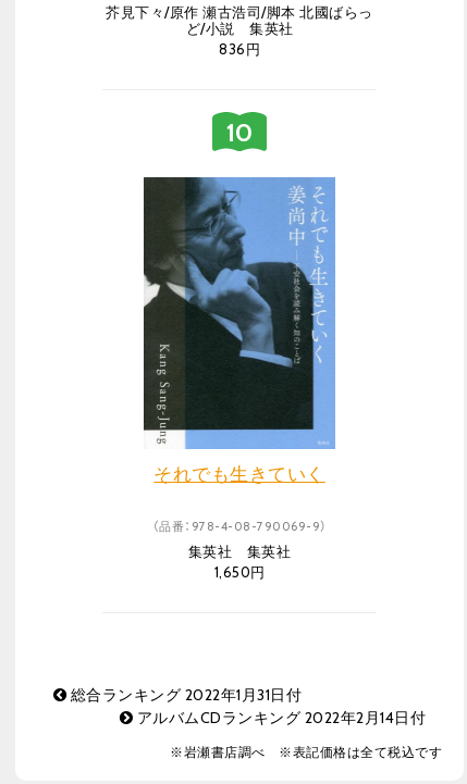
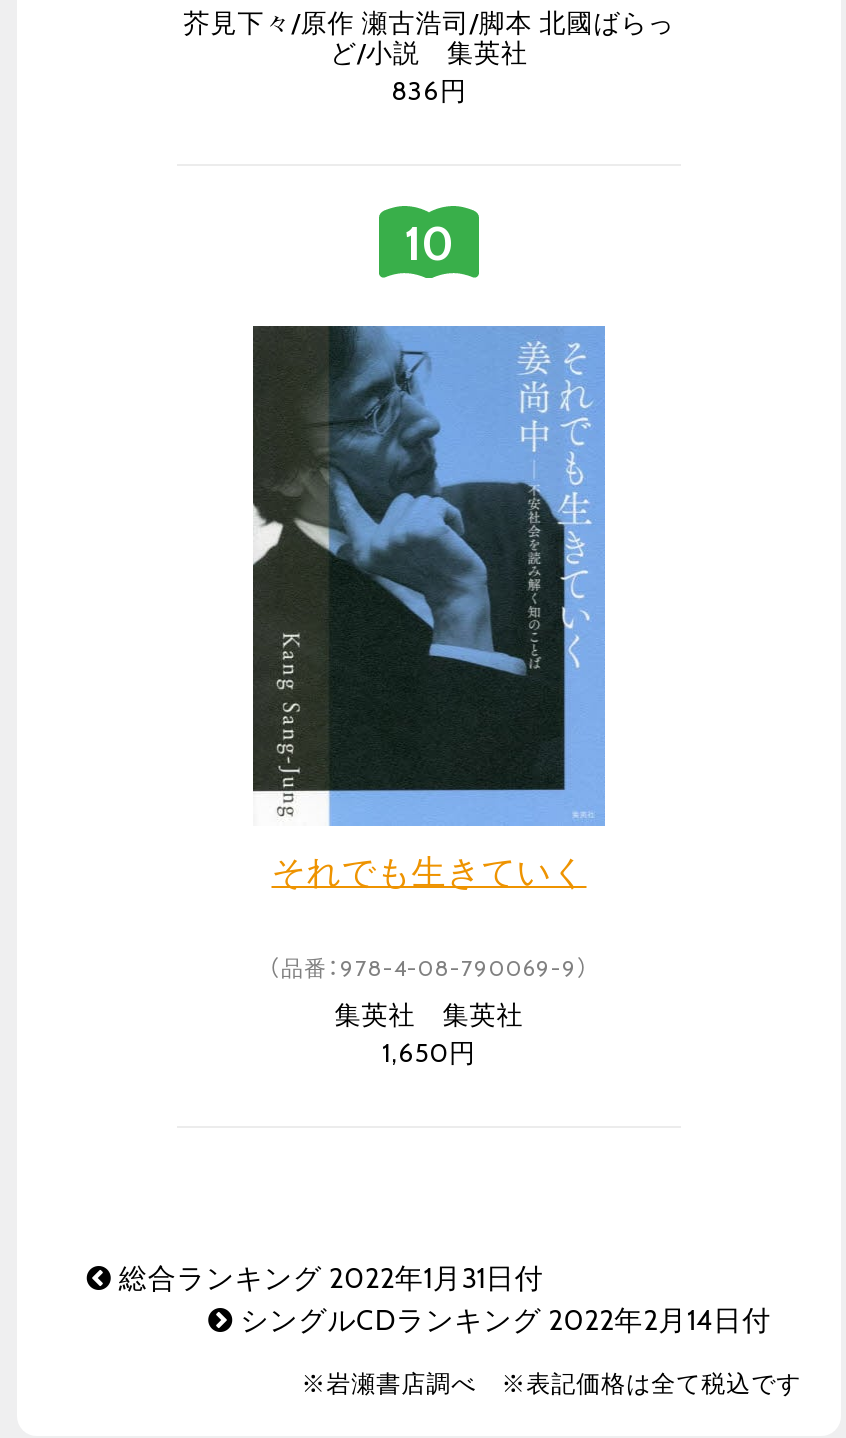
[133,708,426,727] アルバムCDランキング 2022年2月14日付 -> [233,1302,771,1338] シングルCDランキング 2022年2月14日付

